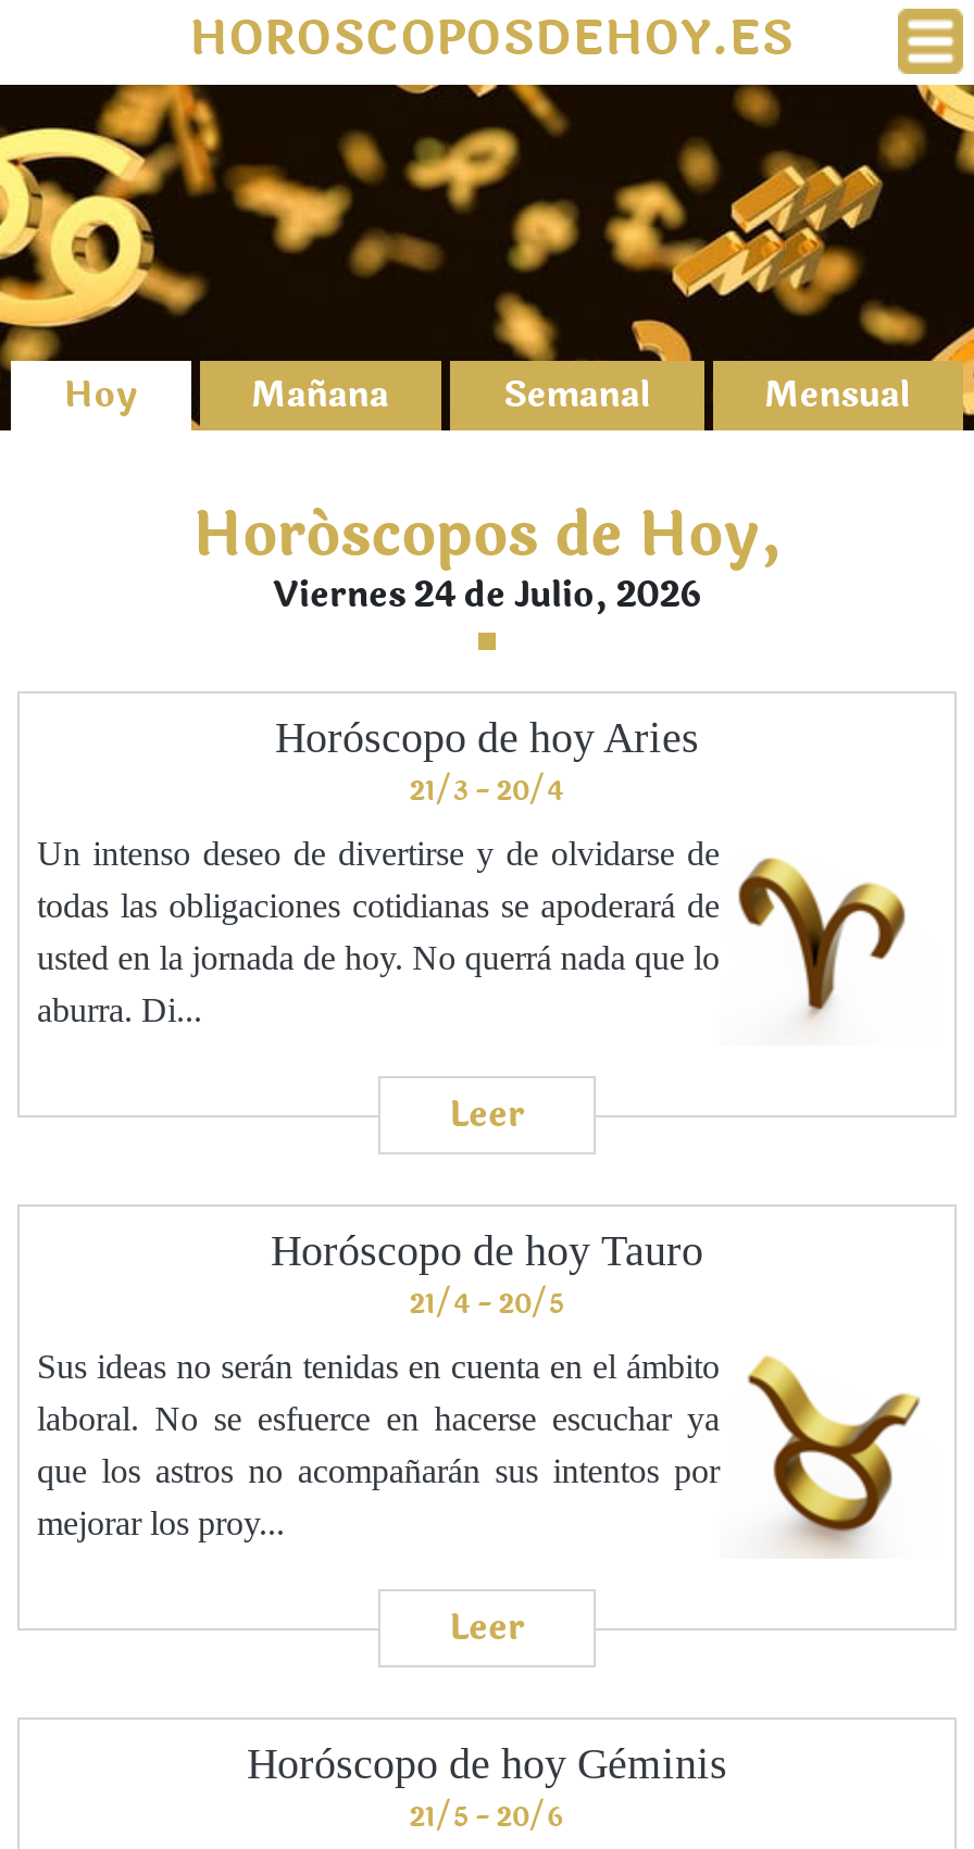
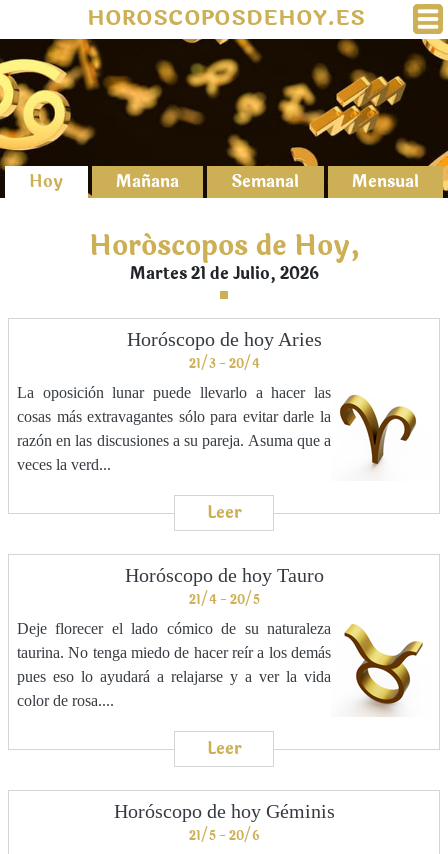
[273,567,701,622] Viernes 24 de Julio, 2026 -> [129,261,318,286] Martes 21 de Julio, 2026
[37,835,720,1028] Un intenso deseo de divertirse y de olvidarse de | todas las obligaciones cotidianas se apoderará de | usted en la jornada de hoy. No querrá nada que lo | aburra. Di... -> [17,384,331,473] La oposición lunar puede llevarlo a hacer las | cosas más extravagantes sólo para evitar darle la | razón en las discusiones a su pareja. Asuma que a | veces la verd...
[37,1348,720,1541] Sus ideas no serán tenidas en cuenta en el ámbito | laboral. No se esfuerce en hacerse escuchar ya | que los astros no acompañarán sus intentos por | mejorar los proy... -> [17,620,331,709] Deje florecer el lado cómico de su naturaleza | taurina. No tenga miedo de hacer reír a los demás | pues eso lo ayudará a relajarse y a ver la vida | color de rosa....

